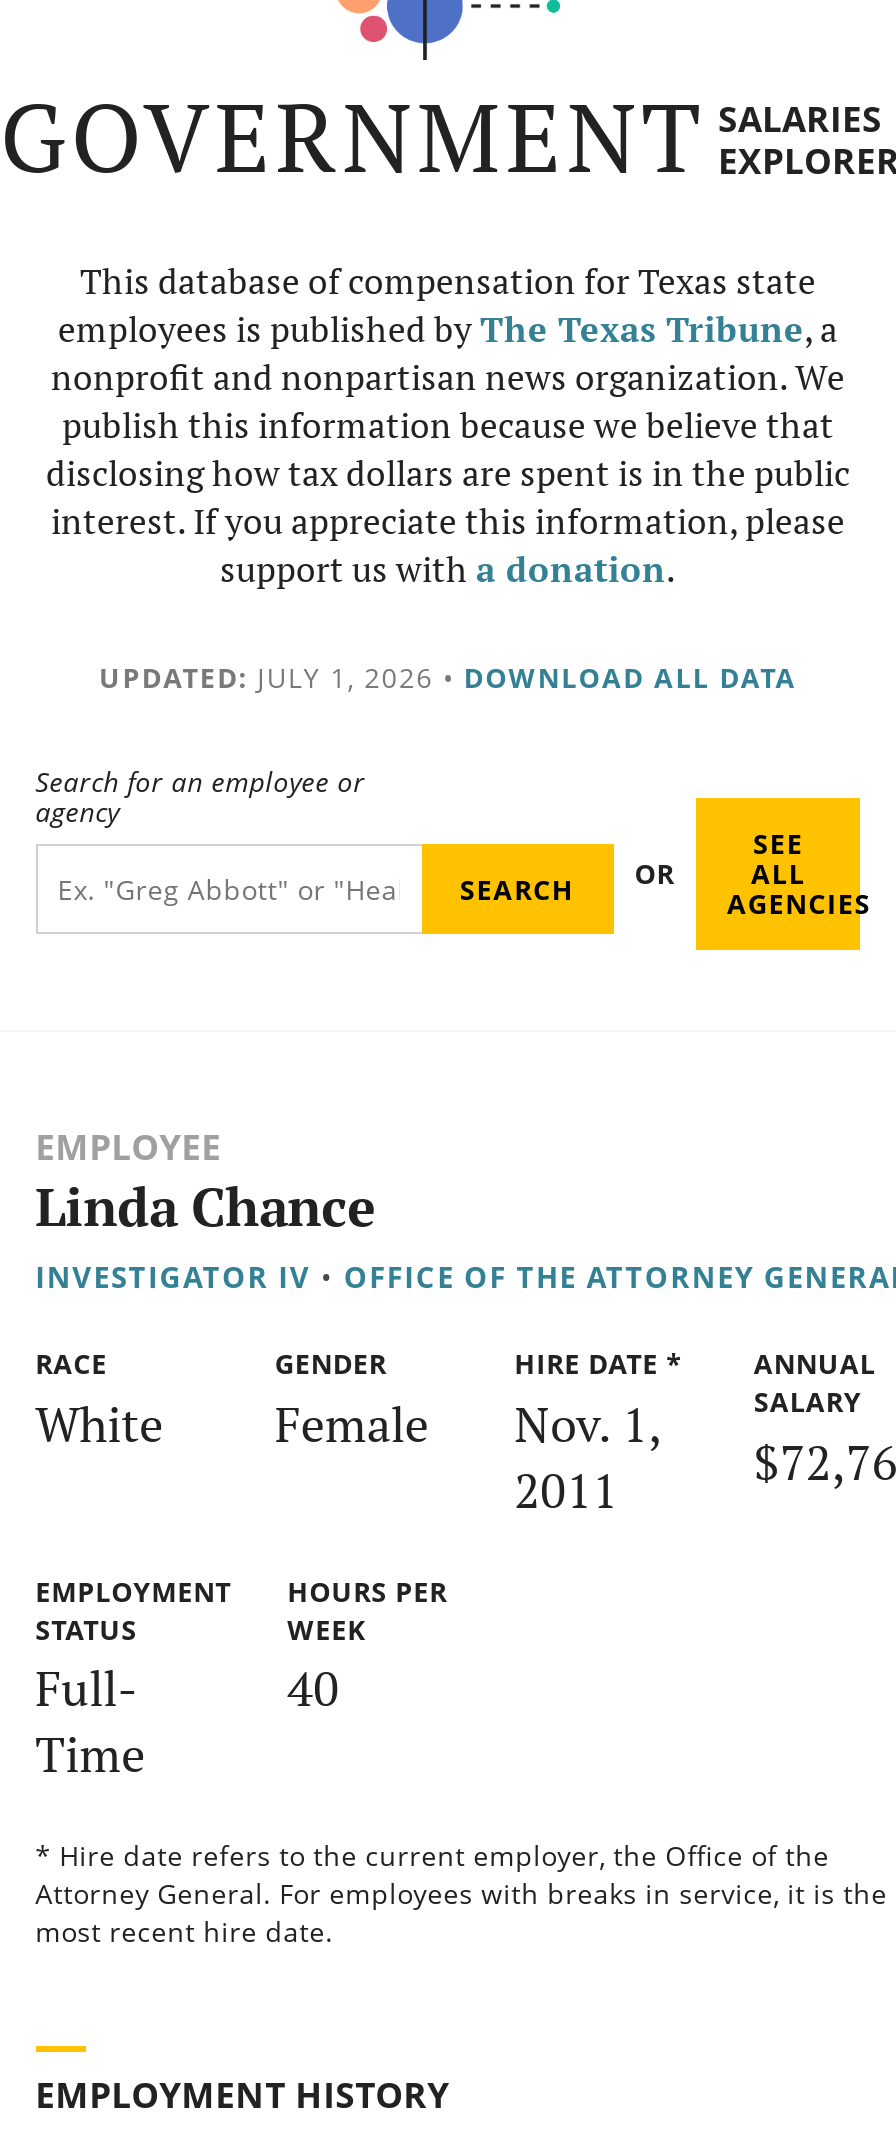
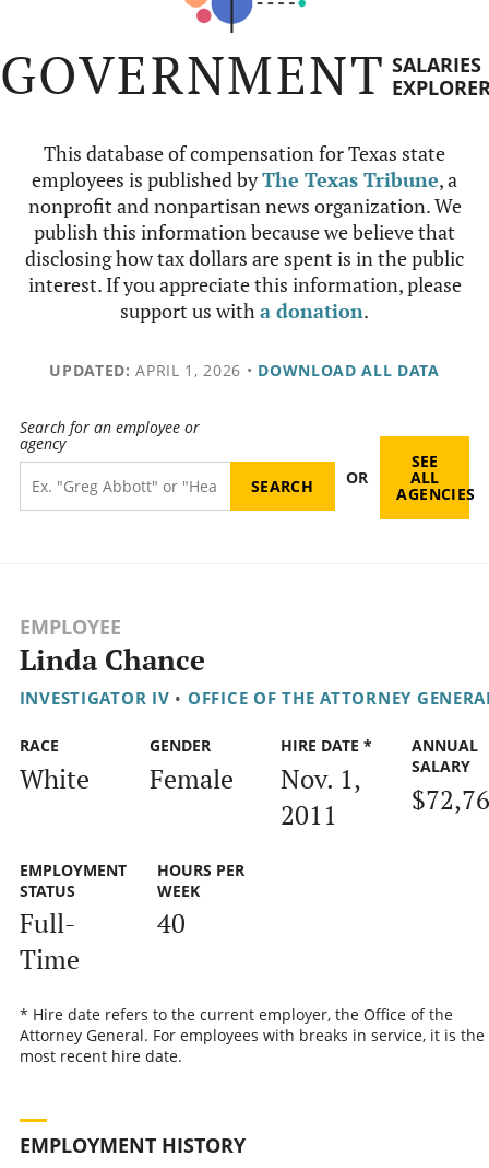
[99,658,797,696] UPDATED: JULY 1, 2026 • DOWNLOAD ALL DATA -> [49,360,440,381] UPDATED: APRIL 1, 2026 • DOWNLOAD ALL DATA

